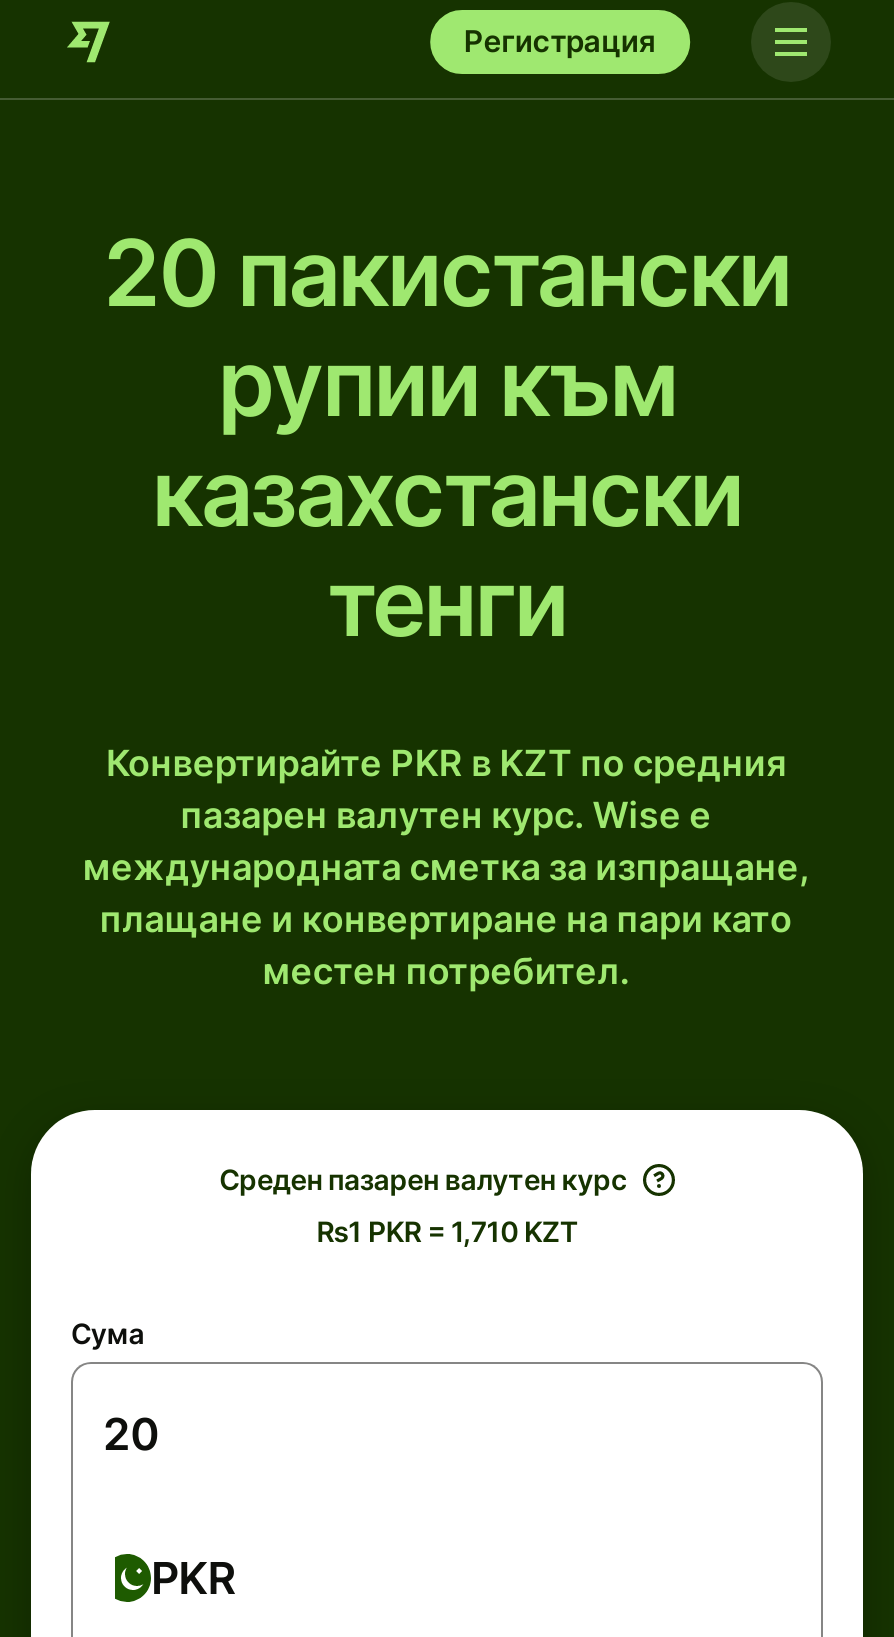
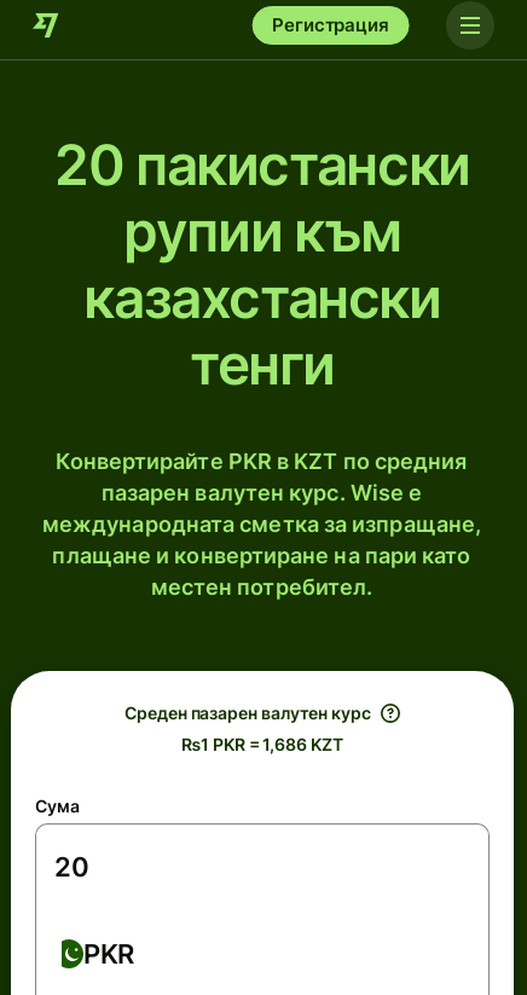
[317,1214,577,1248] ₨1 PKR = 1,710 KZT -> [182,734,343,754] ₨1 PKR = 1,686 KZT

